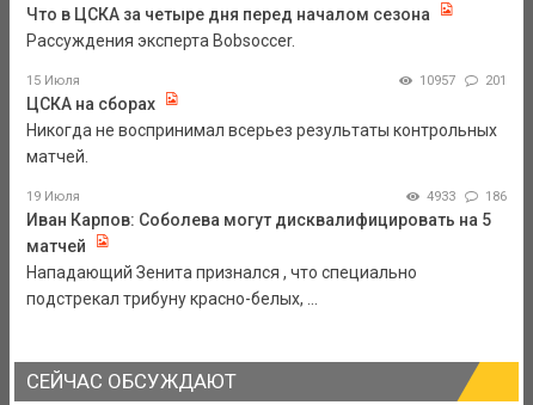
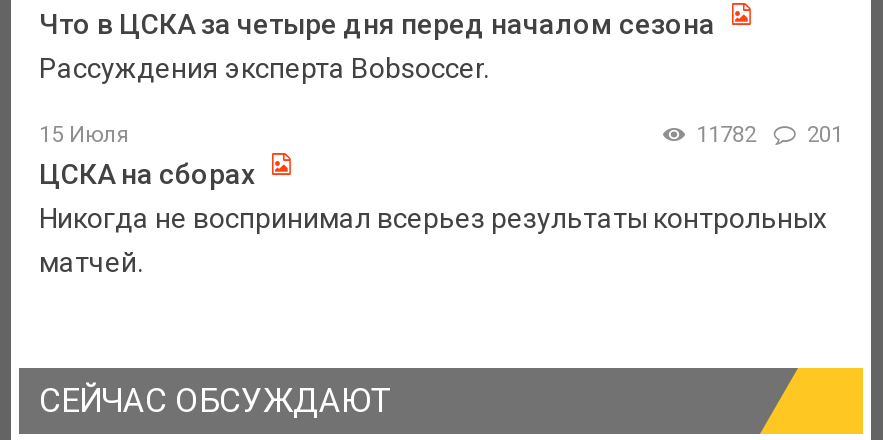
[419,73,507,88] 10957 201 -> [696,122,843,148] 11782 201
[26,189,507,308] 19 Июля | 4933 | 186 | Иван Карпов: Соболева могут дисквалифицировать на 5 | матчей | Нападающий Зенита признался , что специально | подстрекал трибуну красно-белых, ... -> none

